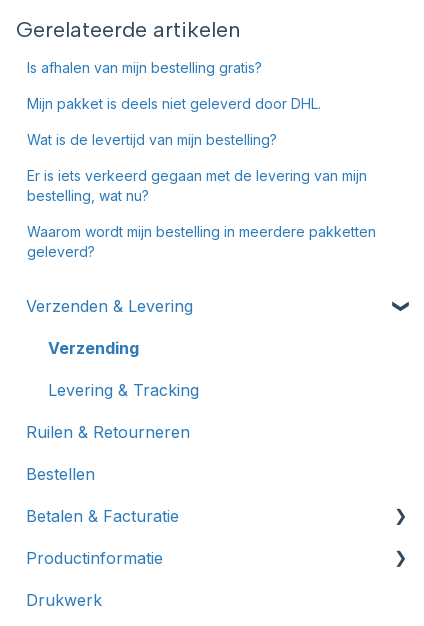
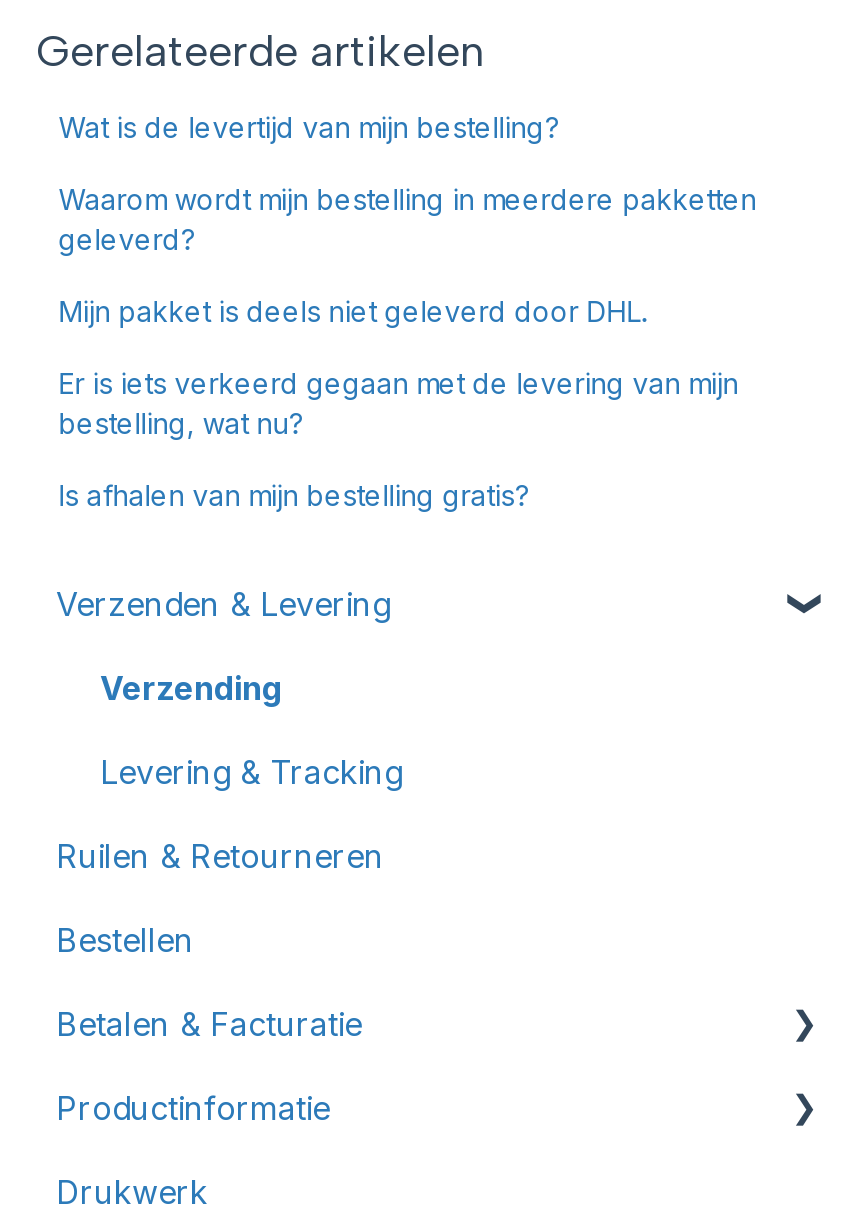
moved [27,59,262,76] -> [58,479,528,513]: Is afhalen van mijn bestelling gratis?
moved [27,95,321,112] -> [58,295,646,329]: Mijn pakket is deels niet geleverd door DHL.
moved [27,131,277,148] -> [58,111,558,145]: Wat is de levertijd van mijn bestelling?
moved [27,167,367,204] -> [58,367,738,441]: Er is iets verkeerd gegaan met de levering van mijn | bestelling, wat nu?
moved [27,223,376,260] -> [58,183,756,257]: Waarom wordt mijn bestelling in meerdere pakketten | geleverd?

